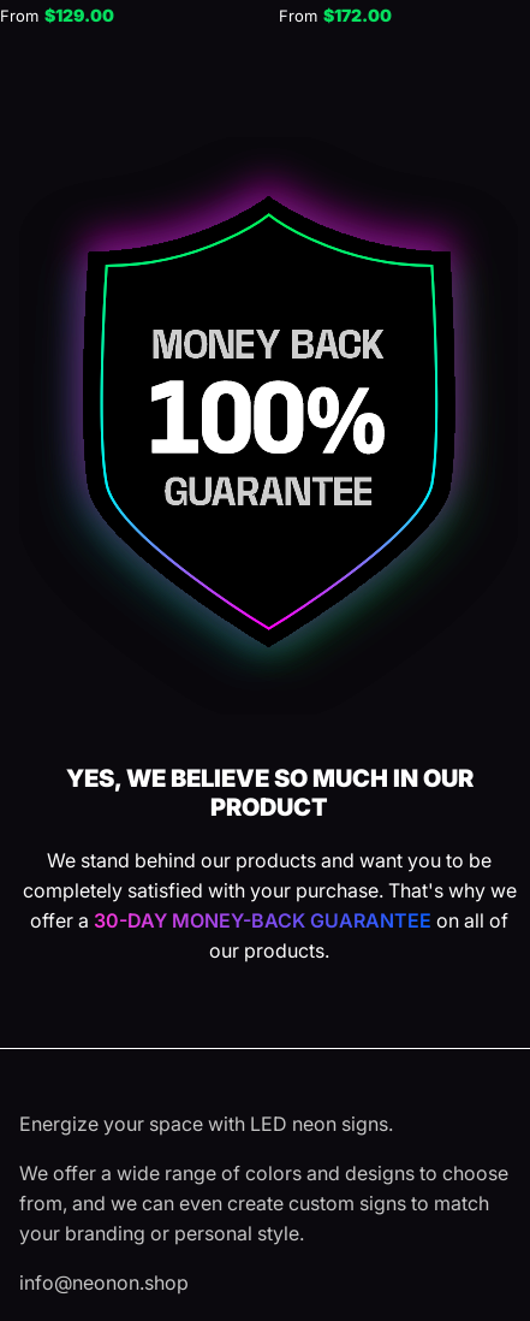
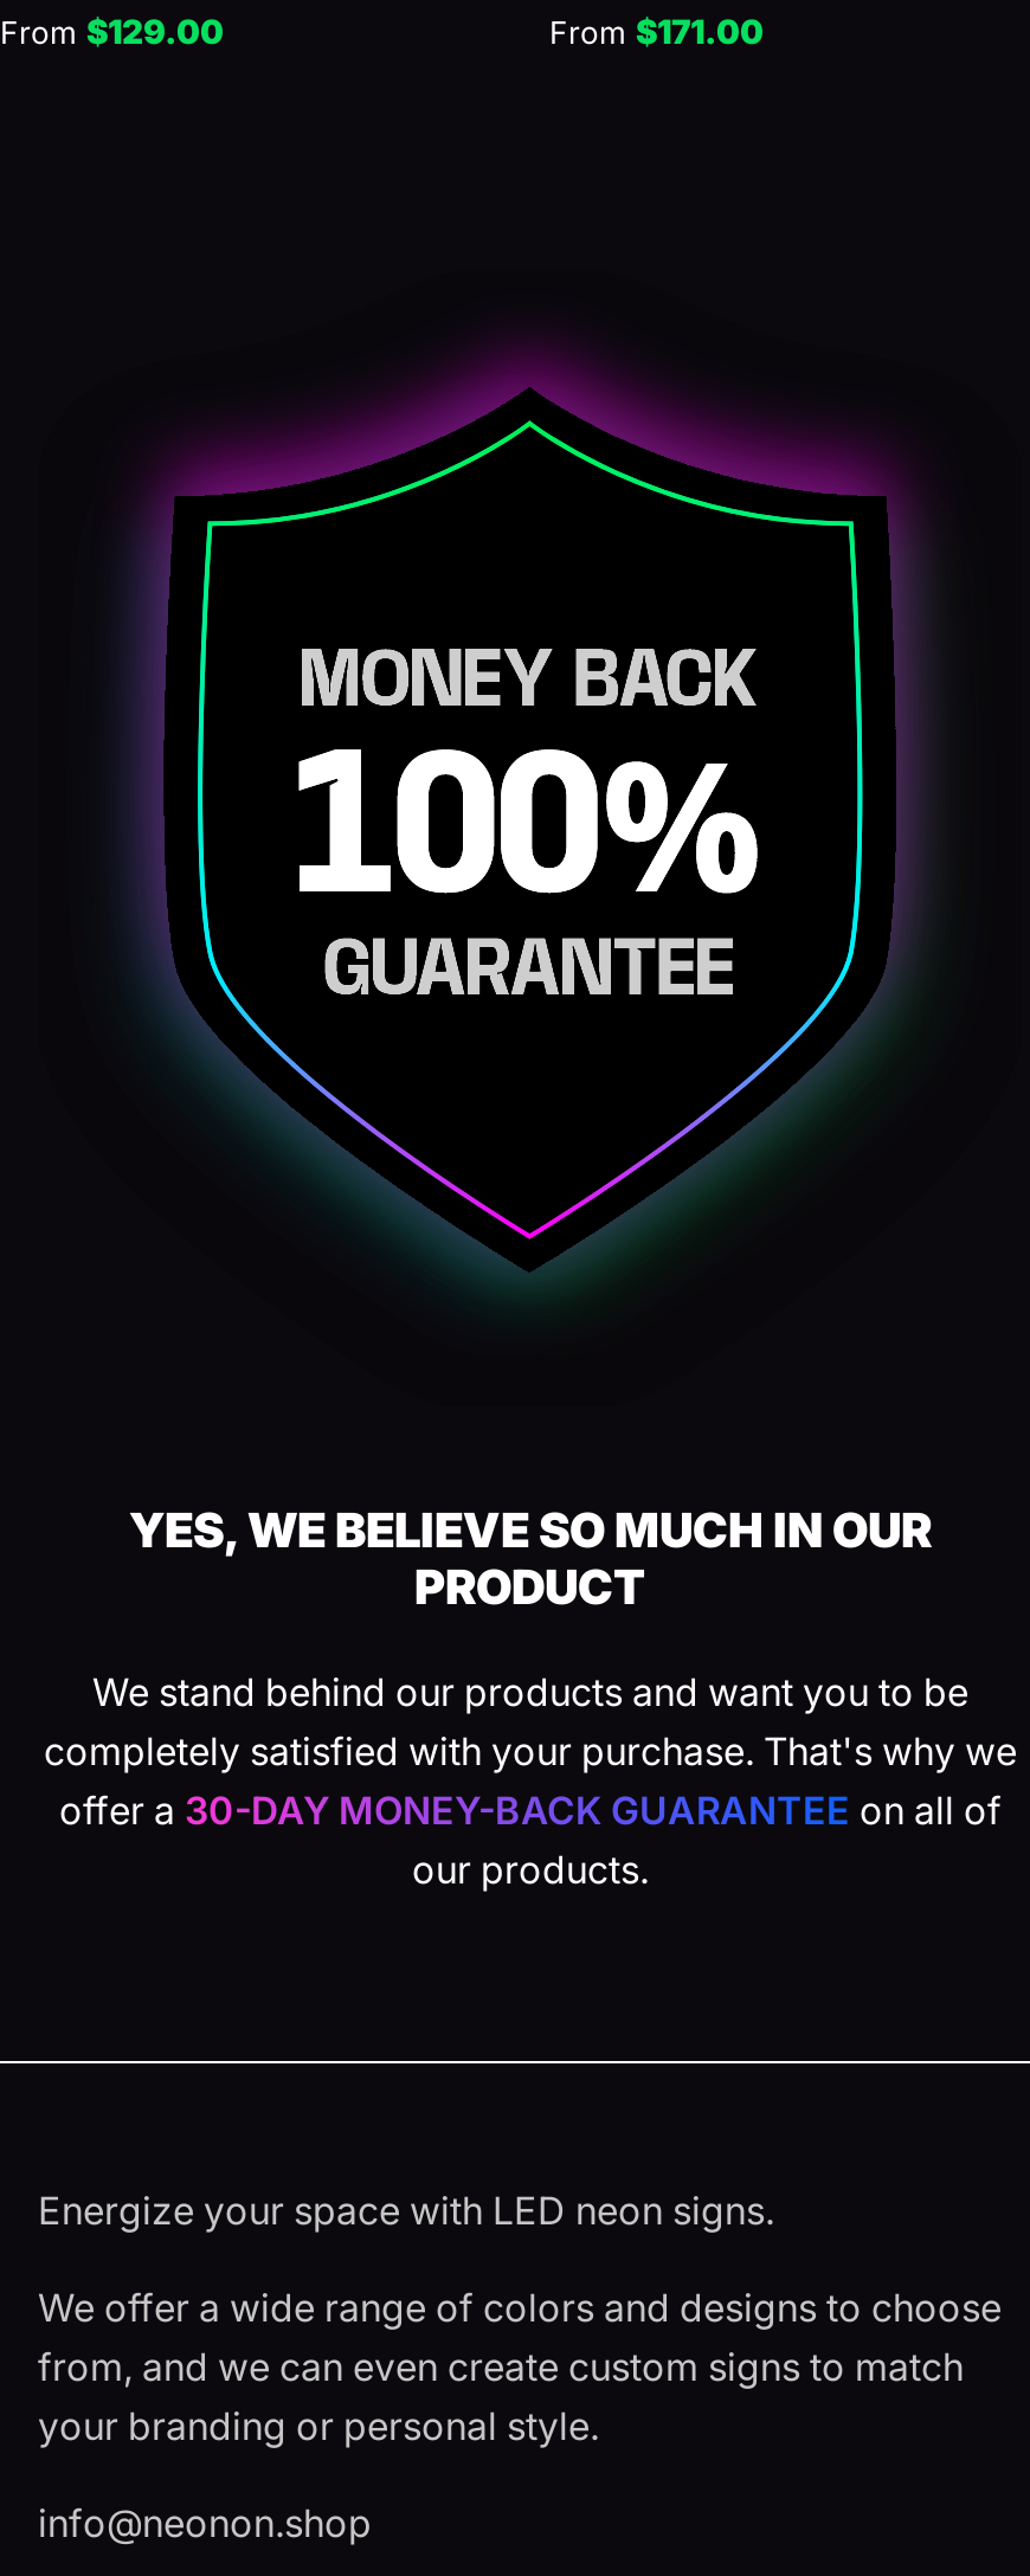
[279,5,391,26] From $172.00 -> [549,10,764,50] From $171.00

